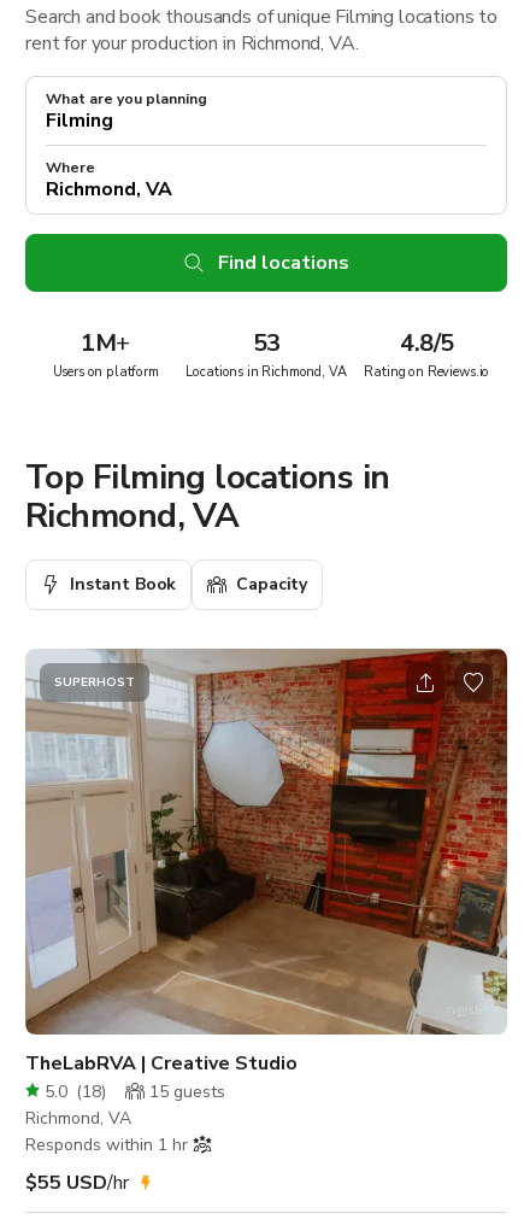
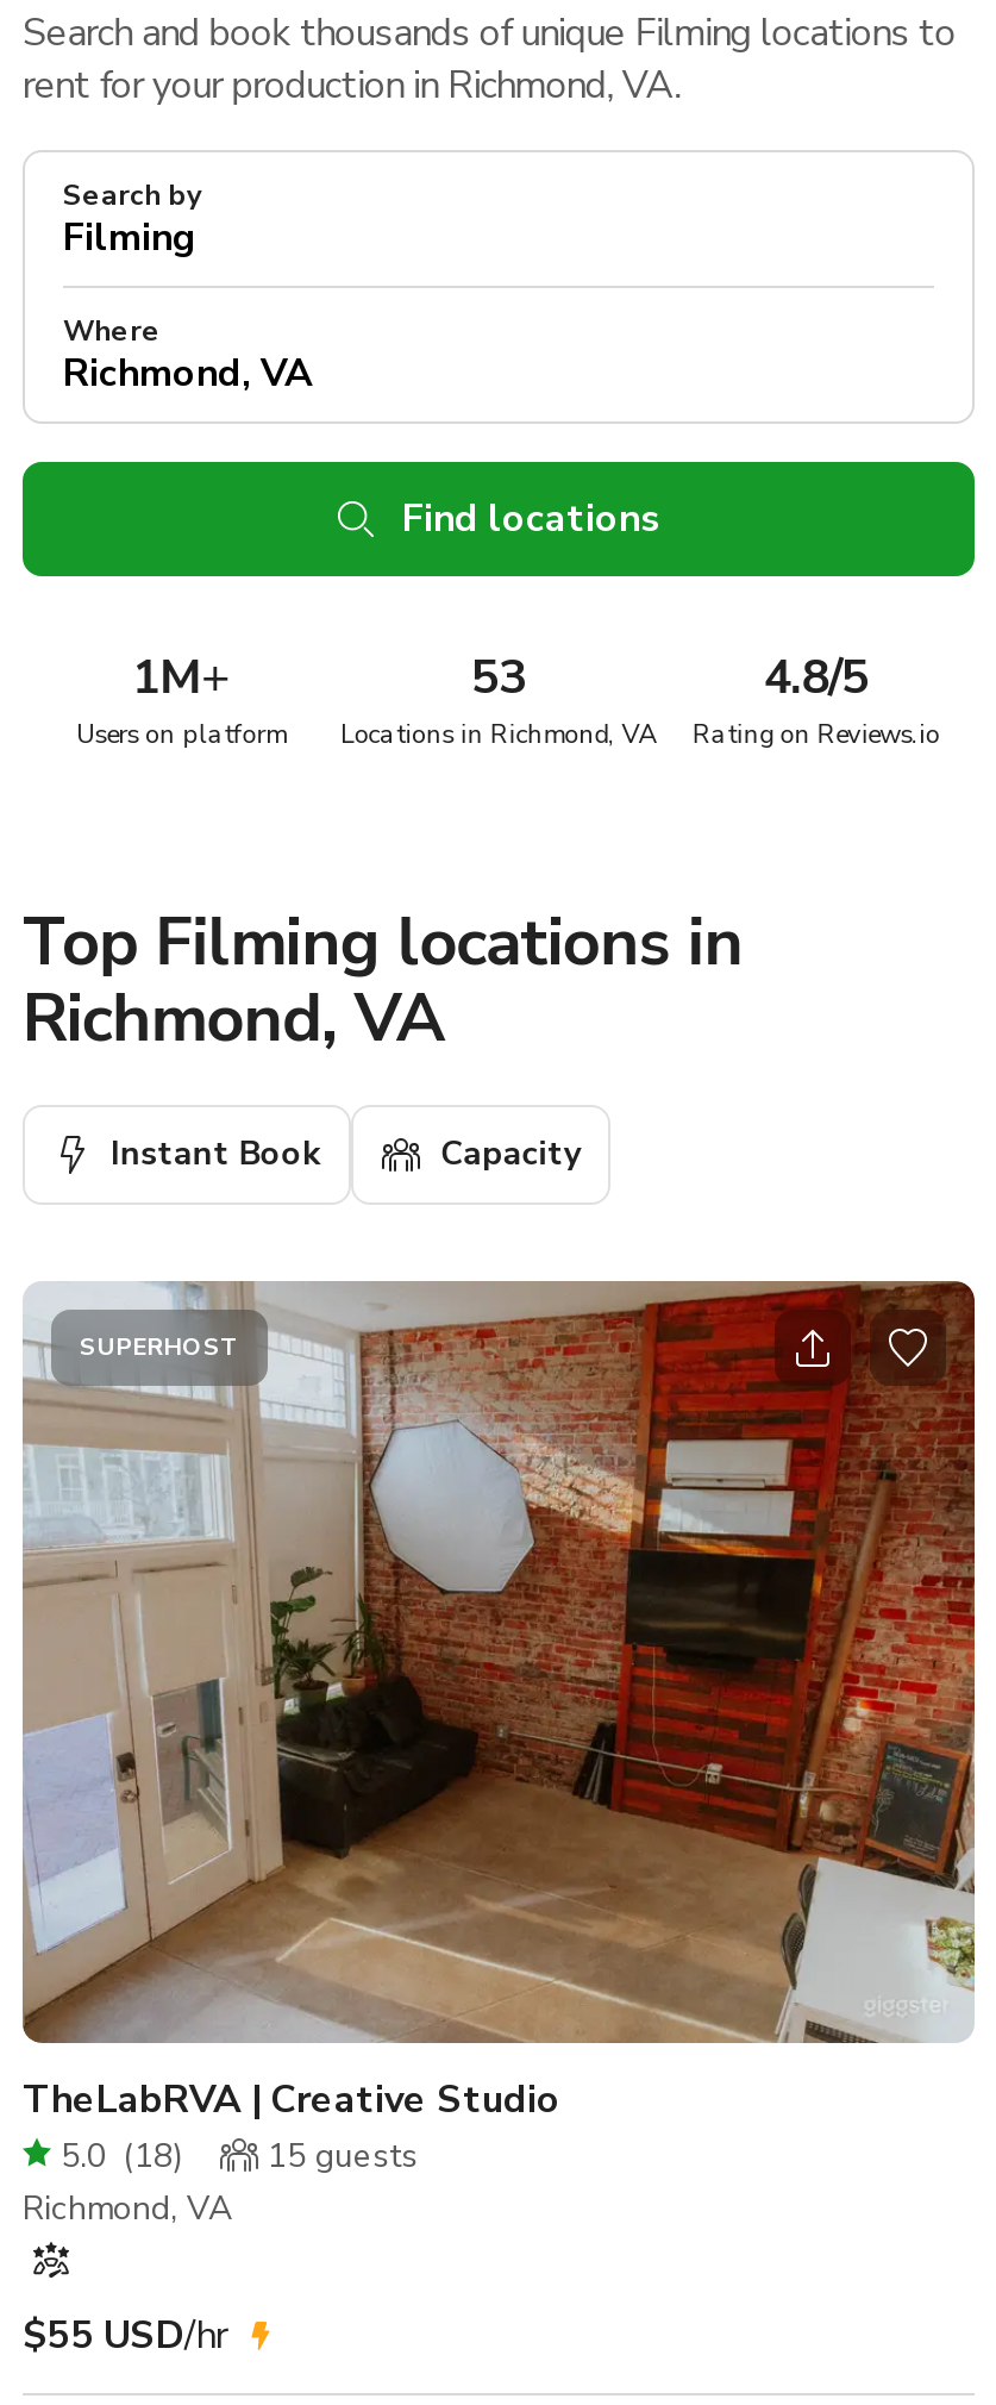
[46,89,207,108] What are you planning -> [63,175,201,214] Search by
[25,1133,188,1156] Responds within 1 hr -> none

